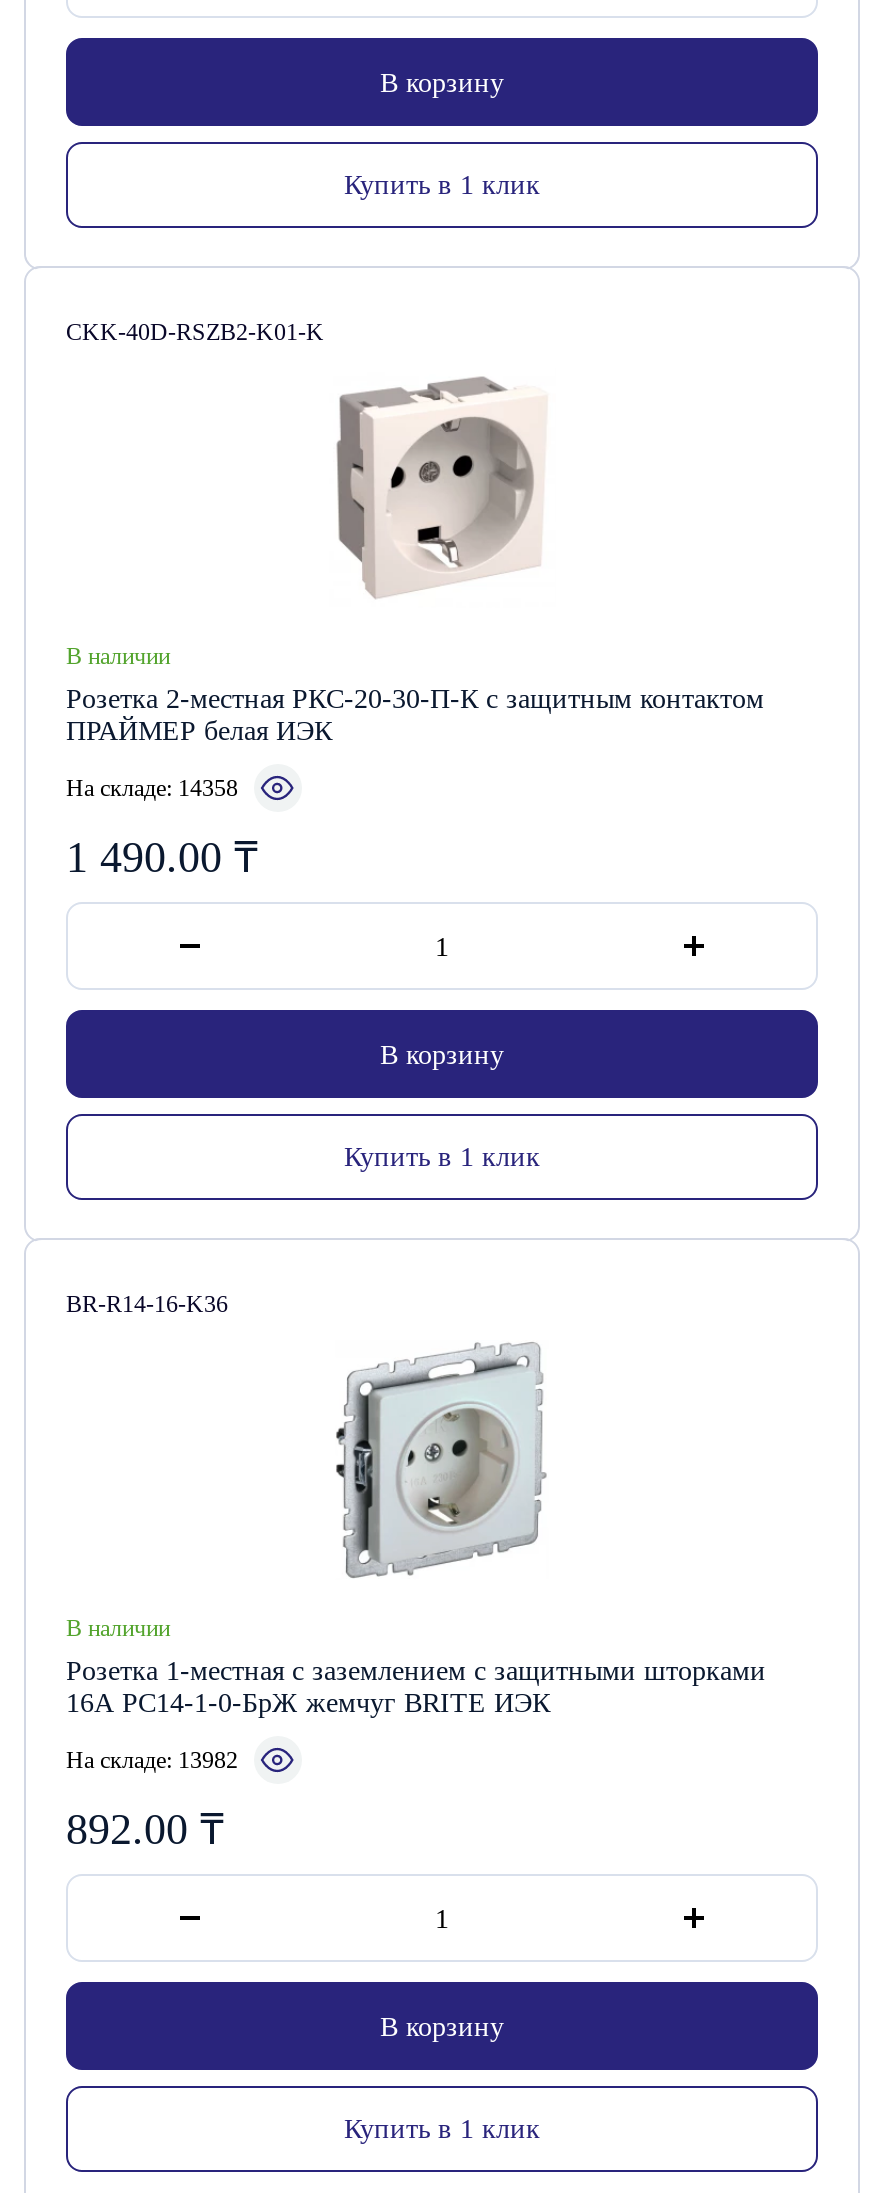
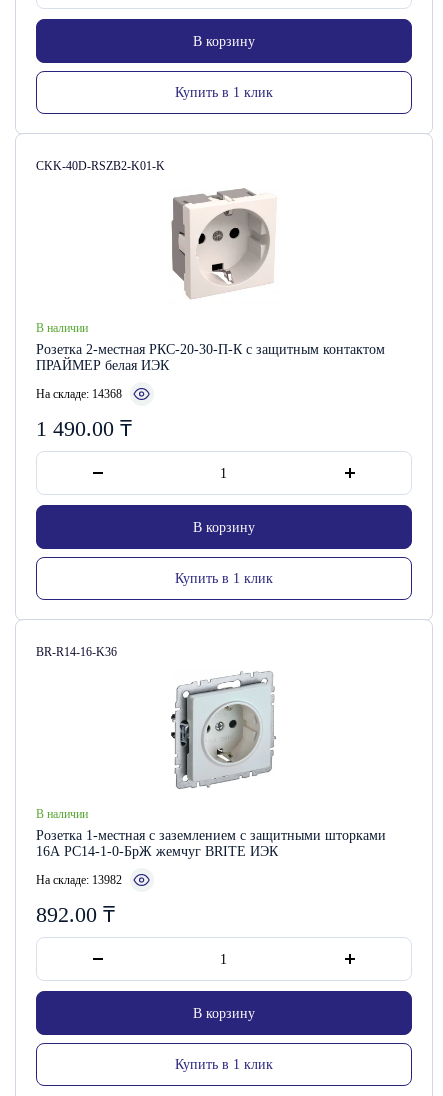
[66,774,238,802] На складе: 14358 -> [36,387,122,401] На складе: 14368

